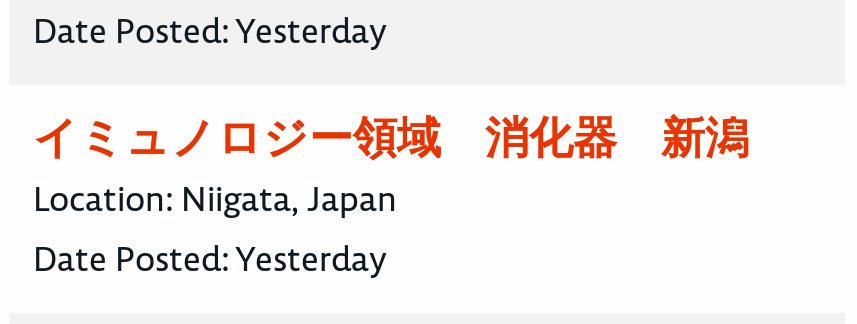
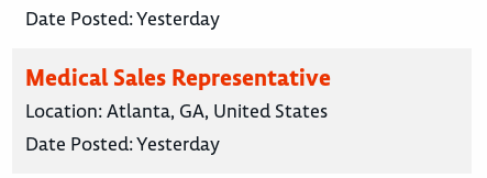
[33,111,749,221] イミュノロジー領域 消化器 新潟 | Location: Niigata, Japan -> [25,63,331,123] Medical Sales Representative | Location: Atlanta, GA, United States

